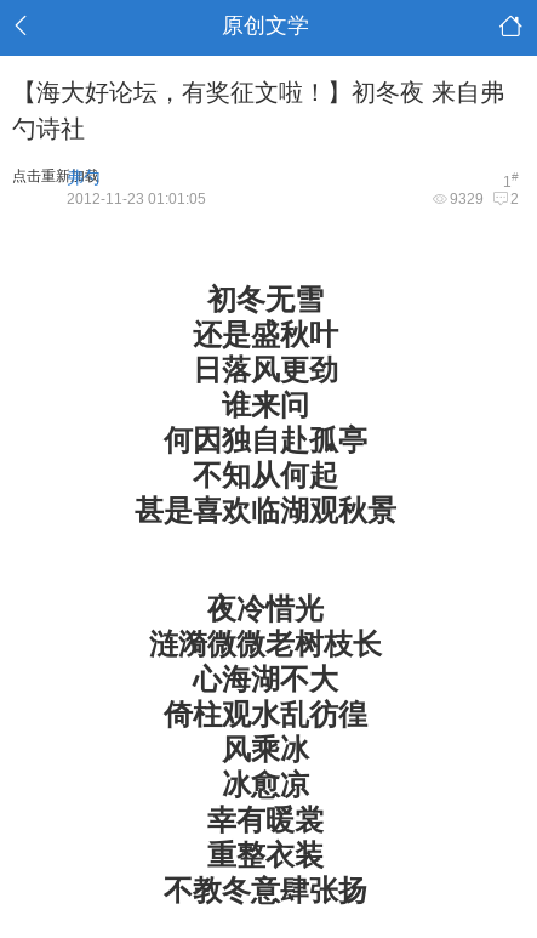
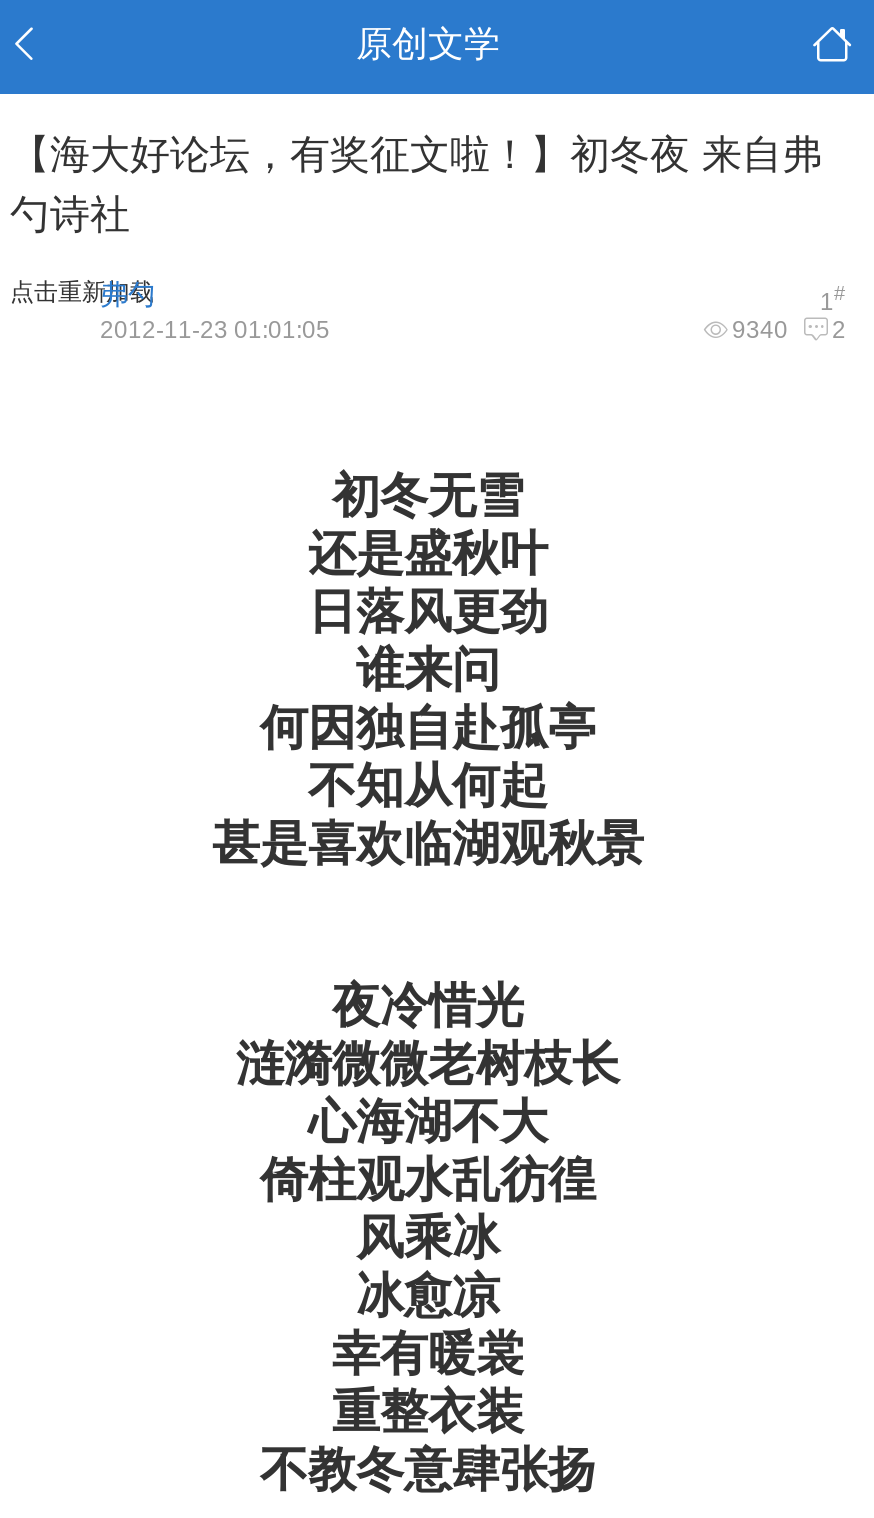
[450,191,519,208] 9329 2 -> [732,316,846,344] 9340 2

